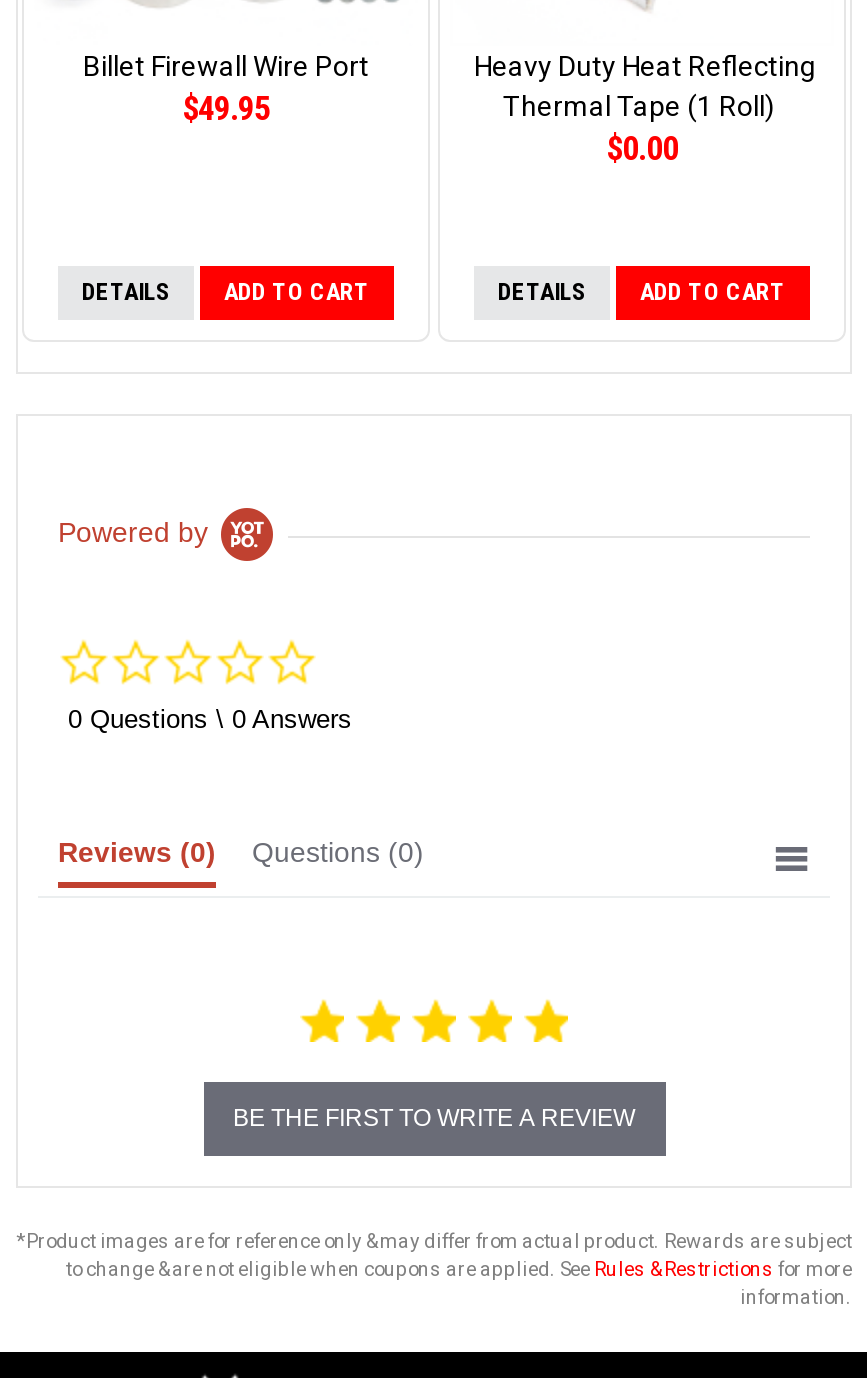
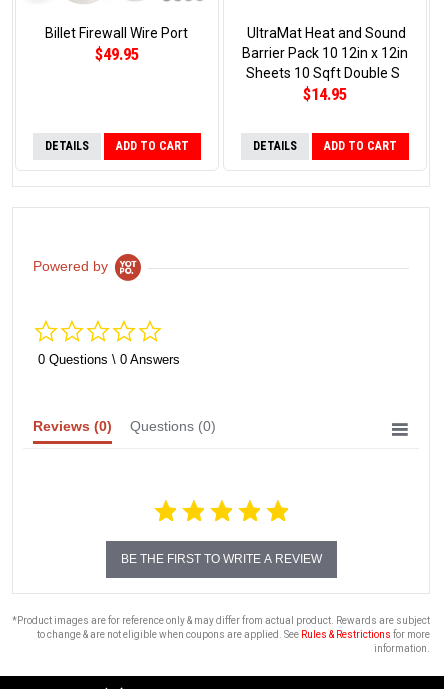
[474,51,816,169] Heavy Duty Heat Reflecting | Thermal Tape (1 Roll) | $0.00 -> [242,25,408,104] UltraMat Heat and Sound | Barrier Pack 10 12in x 12in | Sheets 10 Sqft Double S | $14.95

